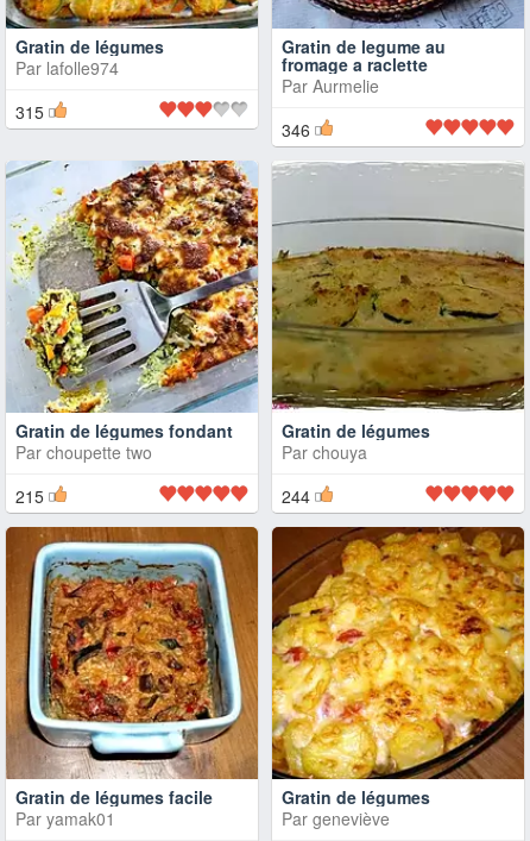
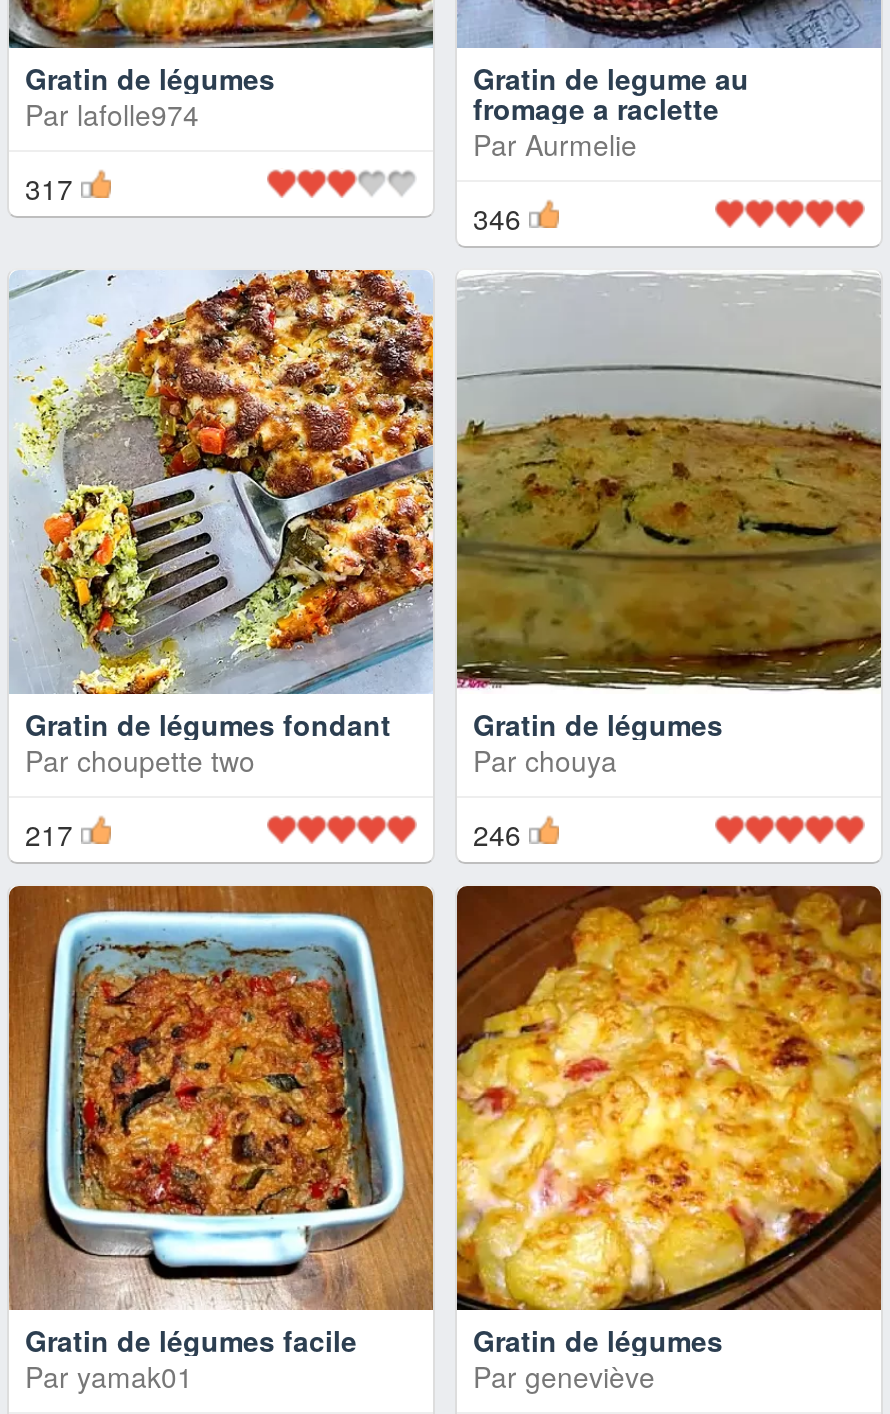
[15,100,44,124] 315 -> [25,168,73,208] 317
[15,484,44,508] 215 -> [25,814,73,854] 217
[282,484,310,508] 244 -> [473,814,521,854] 246

